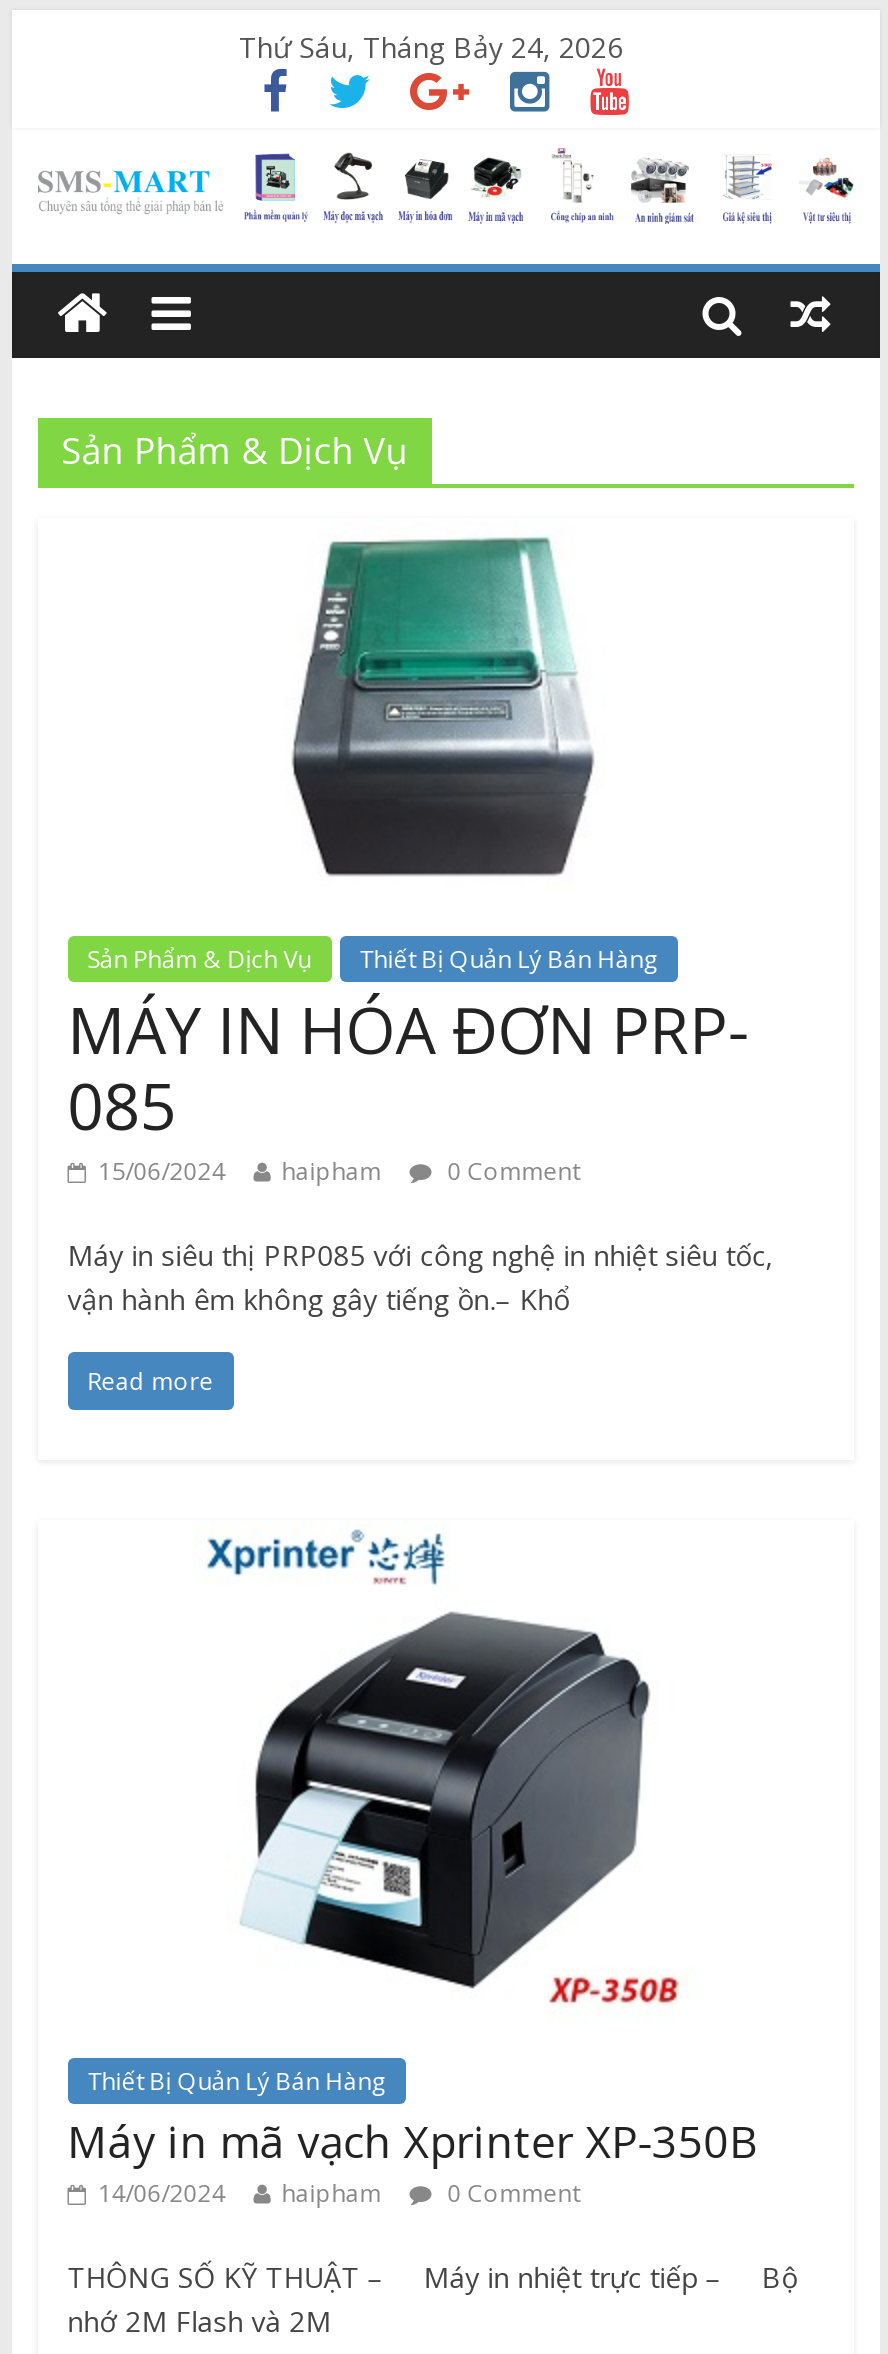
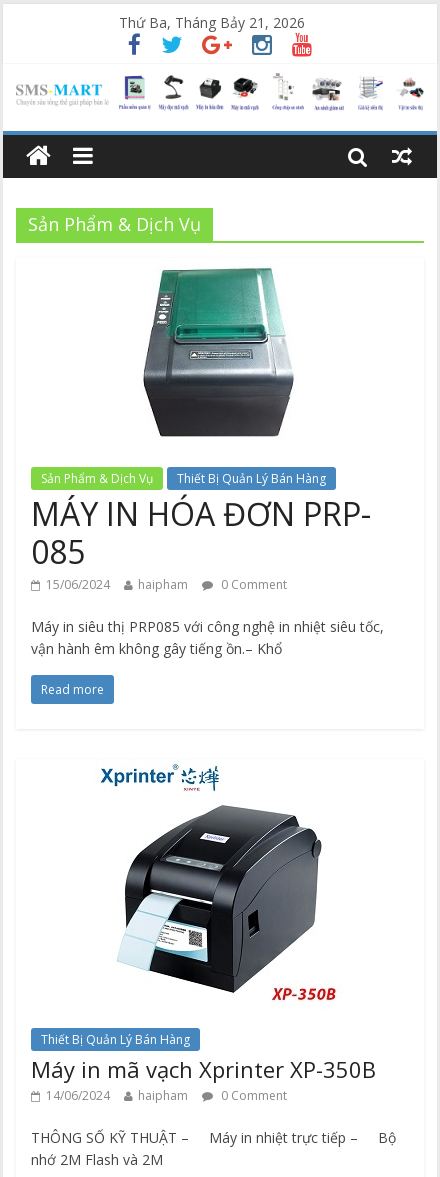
[239,28,623,66] Thứ Sáu, Tháng Bảy 24, 2026 -> [119,13,305,32] Thứ Ba, Tháng Bảy 21, 2026

